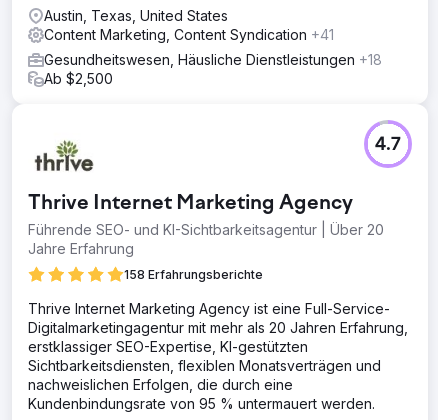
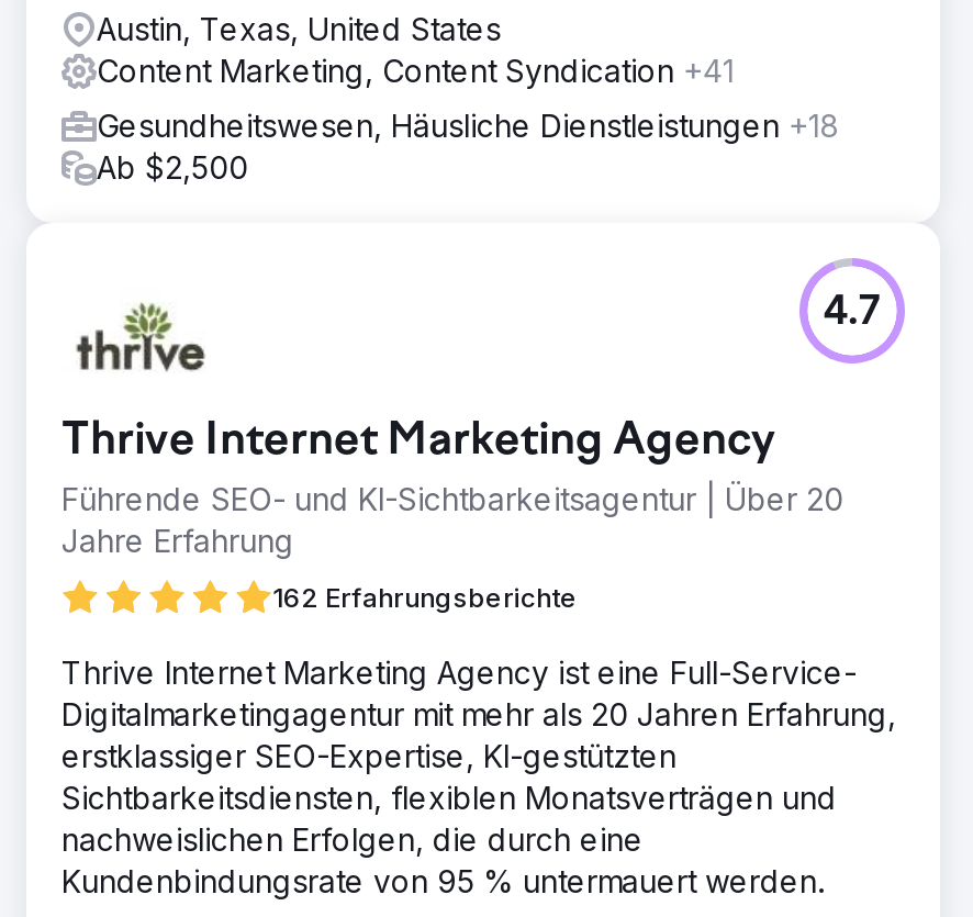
[124,267,263,282] 158 Erfahrungsberichte -> [272,581,578,614] 162 Erfahrungsberichte

